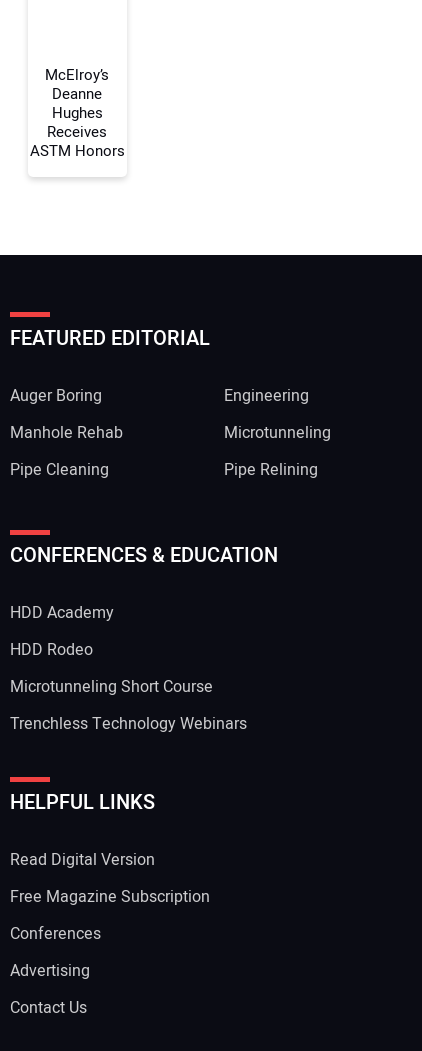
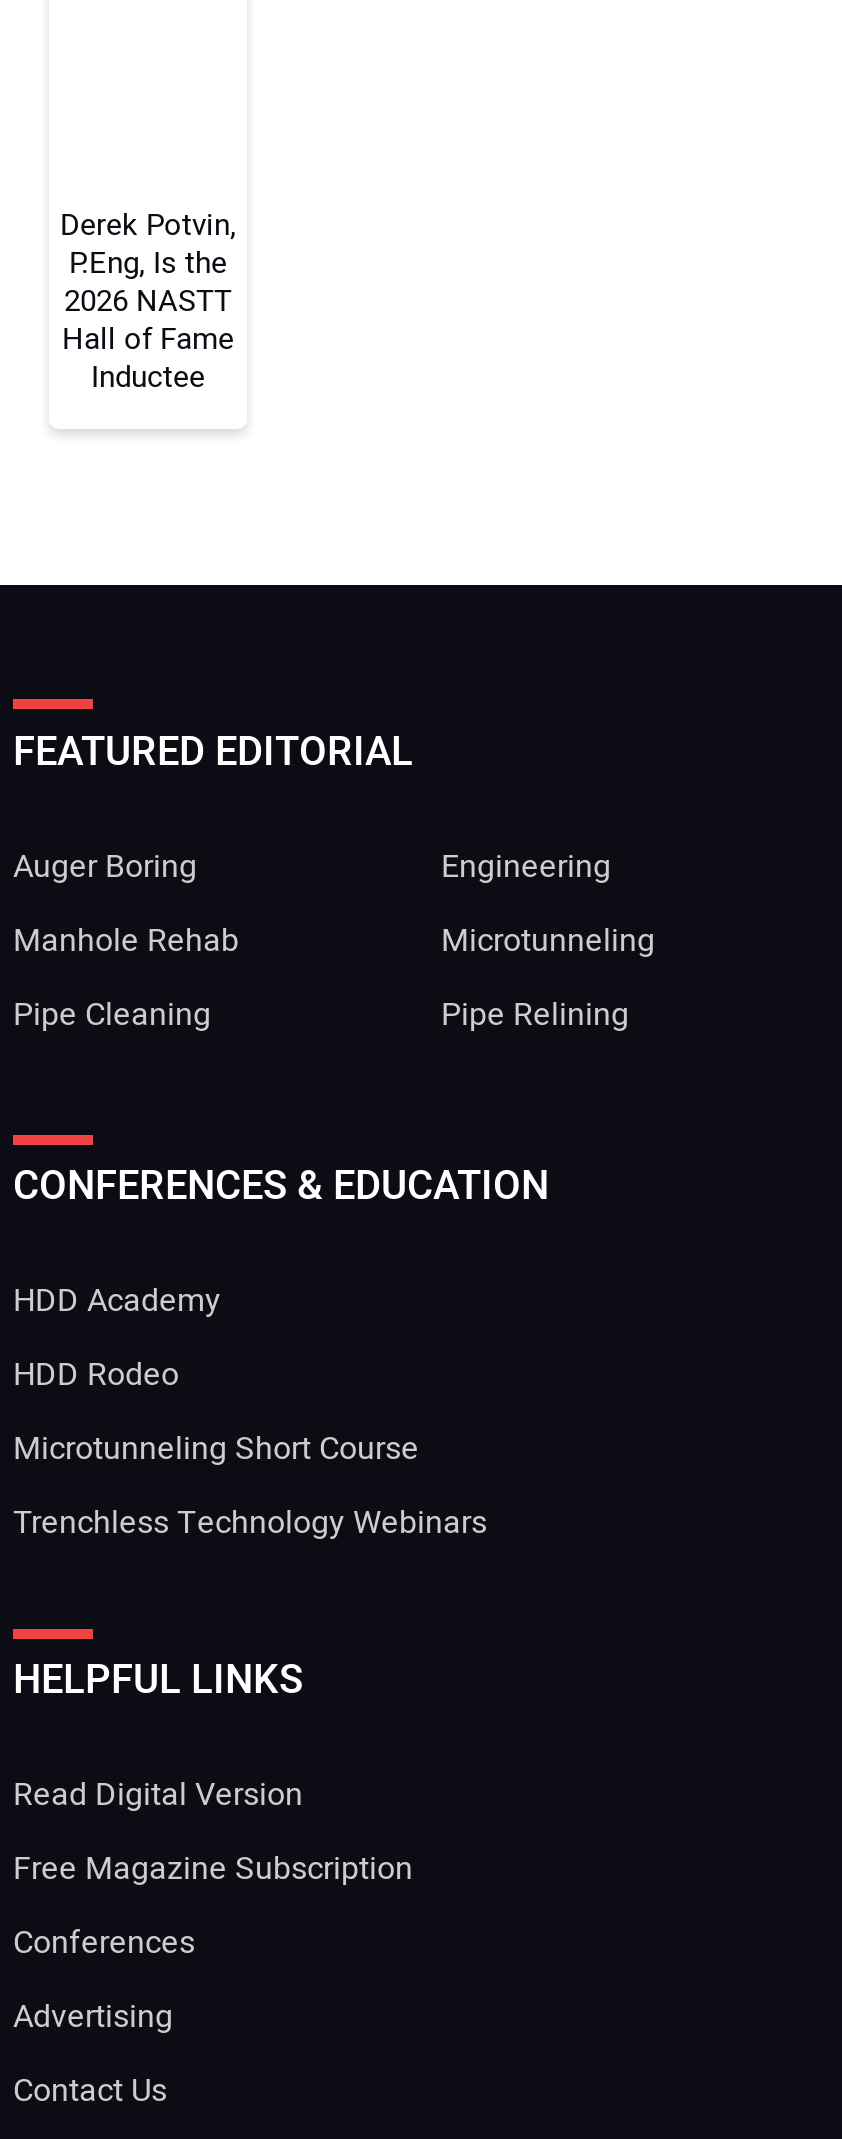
[30,64,125,162] McElroy’s | Deanne | Hughes | Receives | ASTM Honors -> [60,203,236,399] Derek Potvin, | P.Eng, Is the | 2026 NASTT | Hall of Fame | Inductee

